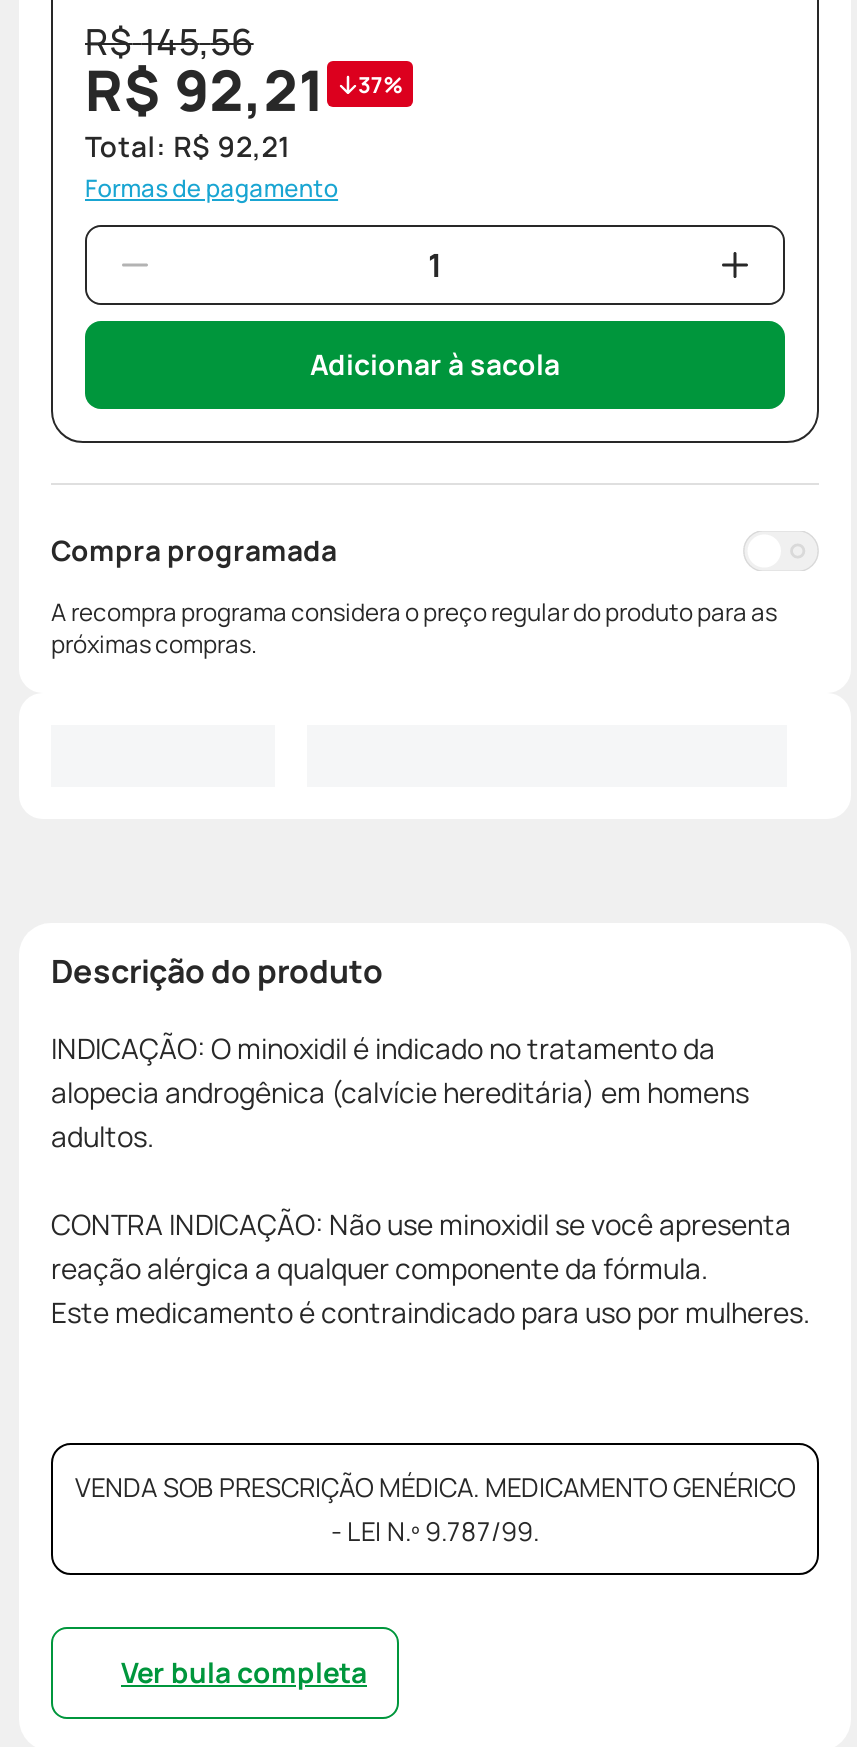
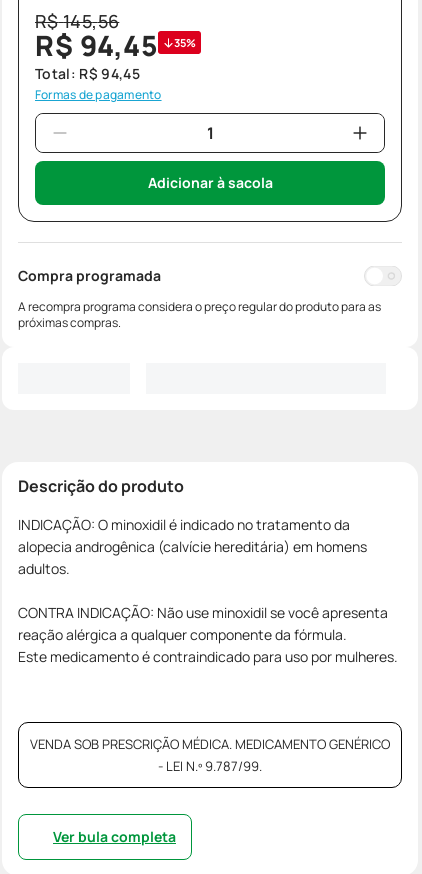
[85,51,326,127] R$ 92,21 -> [35,26,157,64] R$ 94,45
[358,69,404,99] 37% -> [173,35,196,50] 35%
[85,127,291,165] Total: R$ 92,21 -> [35,64,140,83] Total: R$ 94,45

